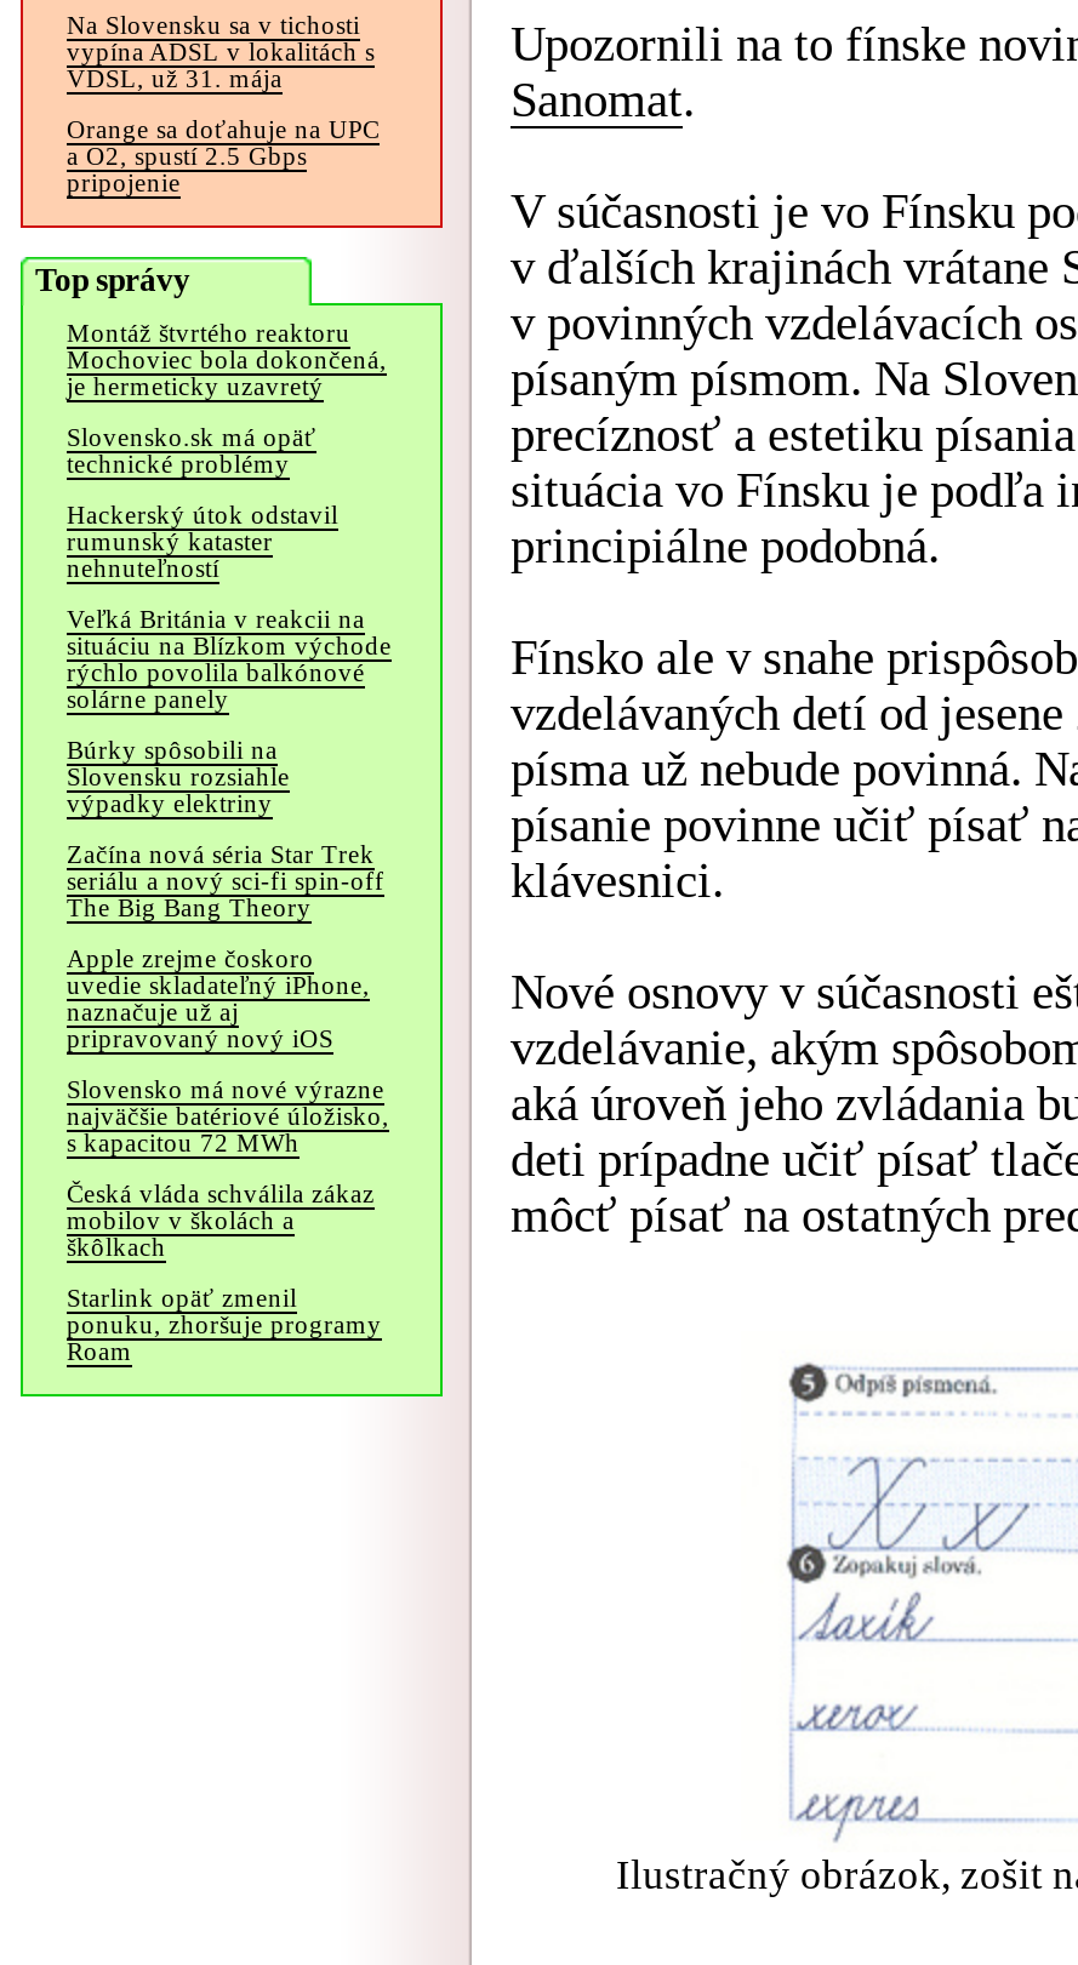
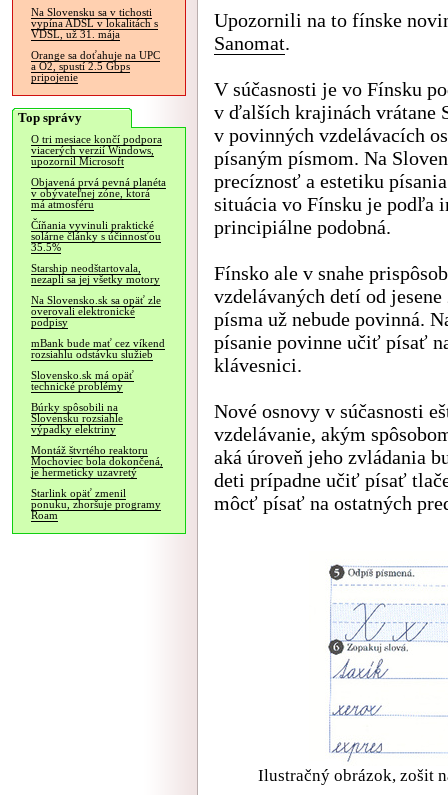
moved [67,320,387,400] -> [31,445,163,478]: Montáž štvrtého reaktoru | Mochoviec bola dokončená, | je hermeticky uzavretý
none -> [31,134,166,360] O tri mesiace končí podpora | viacerých verzií Windows, | upozornil Microsoft | Objavená prvá pevná planéta | v obývateľnej zóne, ktorá | má atmosféru | Číňania vyvinuli praktické | solárne články s účinnosťou | 35.5% | Starship neodštartovala, | nezapli sa jej všetky motory | Na Slovensko.sk sa opäť zle | overovali elektronické | podpisy | mBank bude mať cez víkend | rozsiahlu odstávku služieb
moved [67,424,316,478] -> [31,370,134,392]: Slovensko.sk má opäť | technické problémy
[67,502,392,713] Hackerský útok odstavil | rumunský kataster | nehnuteľností | Veľká Británia v reakcii na | situáciu na Blízkom východe | rýchlo povolila balkónové | solárne panely -> none
moved [67,737,290,817] -> [31,402,123,435]: Búrky spôsobili na | Slovensku rozsiahle | výpadky elektriny
[67,841,389,1261] Začína nová séria Star Trek | seriálu a nový sci-fi spin-off | The Big Bang Theory | Apple zrejme čoskoro | uvedie skladateľný iPhone, | naznačuje už aj | pripravovaný nový iOS | Slovensko má nové výrazne | najväčšie batériové úložisko, | s kapacitou 72 MWh | Česká vláda schválila zákaz | mobilov v školách a | škôlkach -> none
moved [67,1285,382,1365] -> [31,488,161,521]: Starlink opäť zmenil | ponuku, zhoršuje programy | Roam

